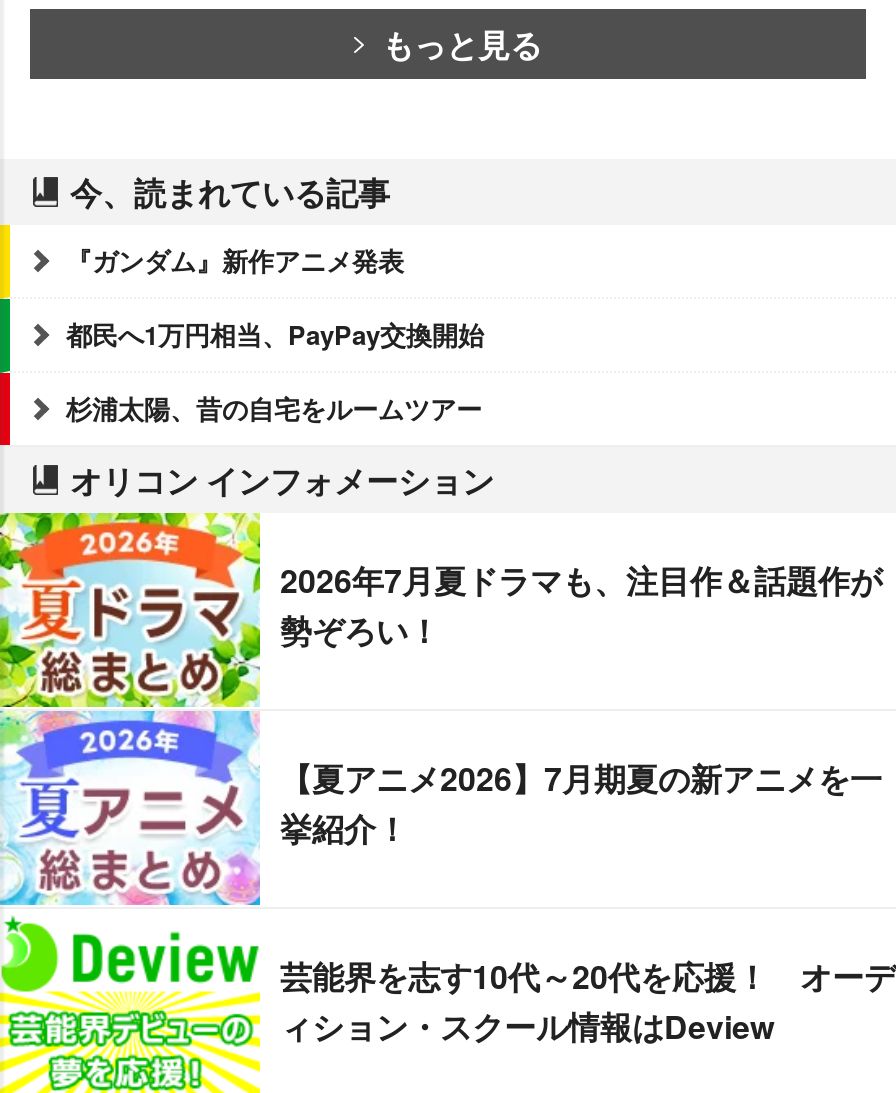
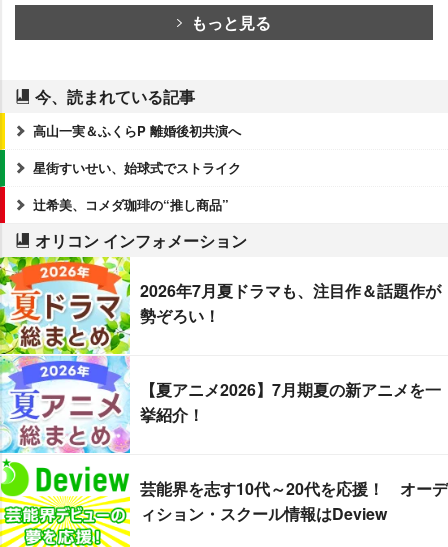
[66,240,404,278] 『ガンダム』新作アニメ発表 -> [33,120,241,139] 高山一実＆ふくらP 離婚後初共演へ
[66,314,484,352] 都民へ1万円相当、PayPay交換開始 -> [33,157,241,176] 星街すいせい、始球式でストライク
[66,388,482,426] 杉浦太陽、昔の自宅をルームツアー -> [33,194,229,213] 辻希美、コメダ珈琲の“推し商品”

